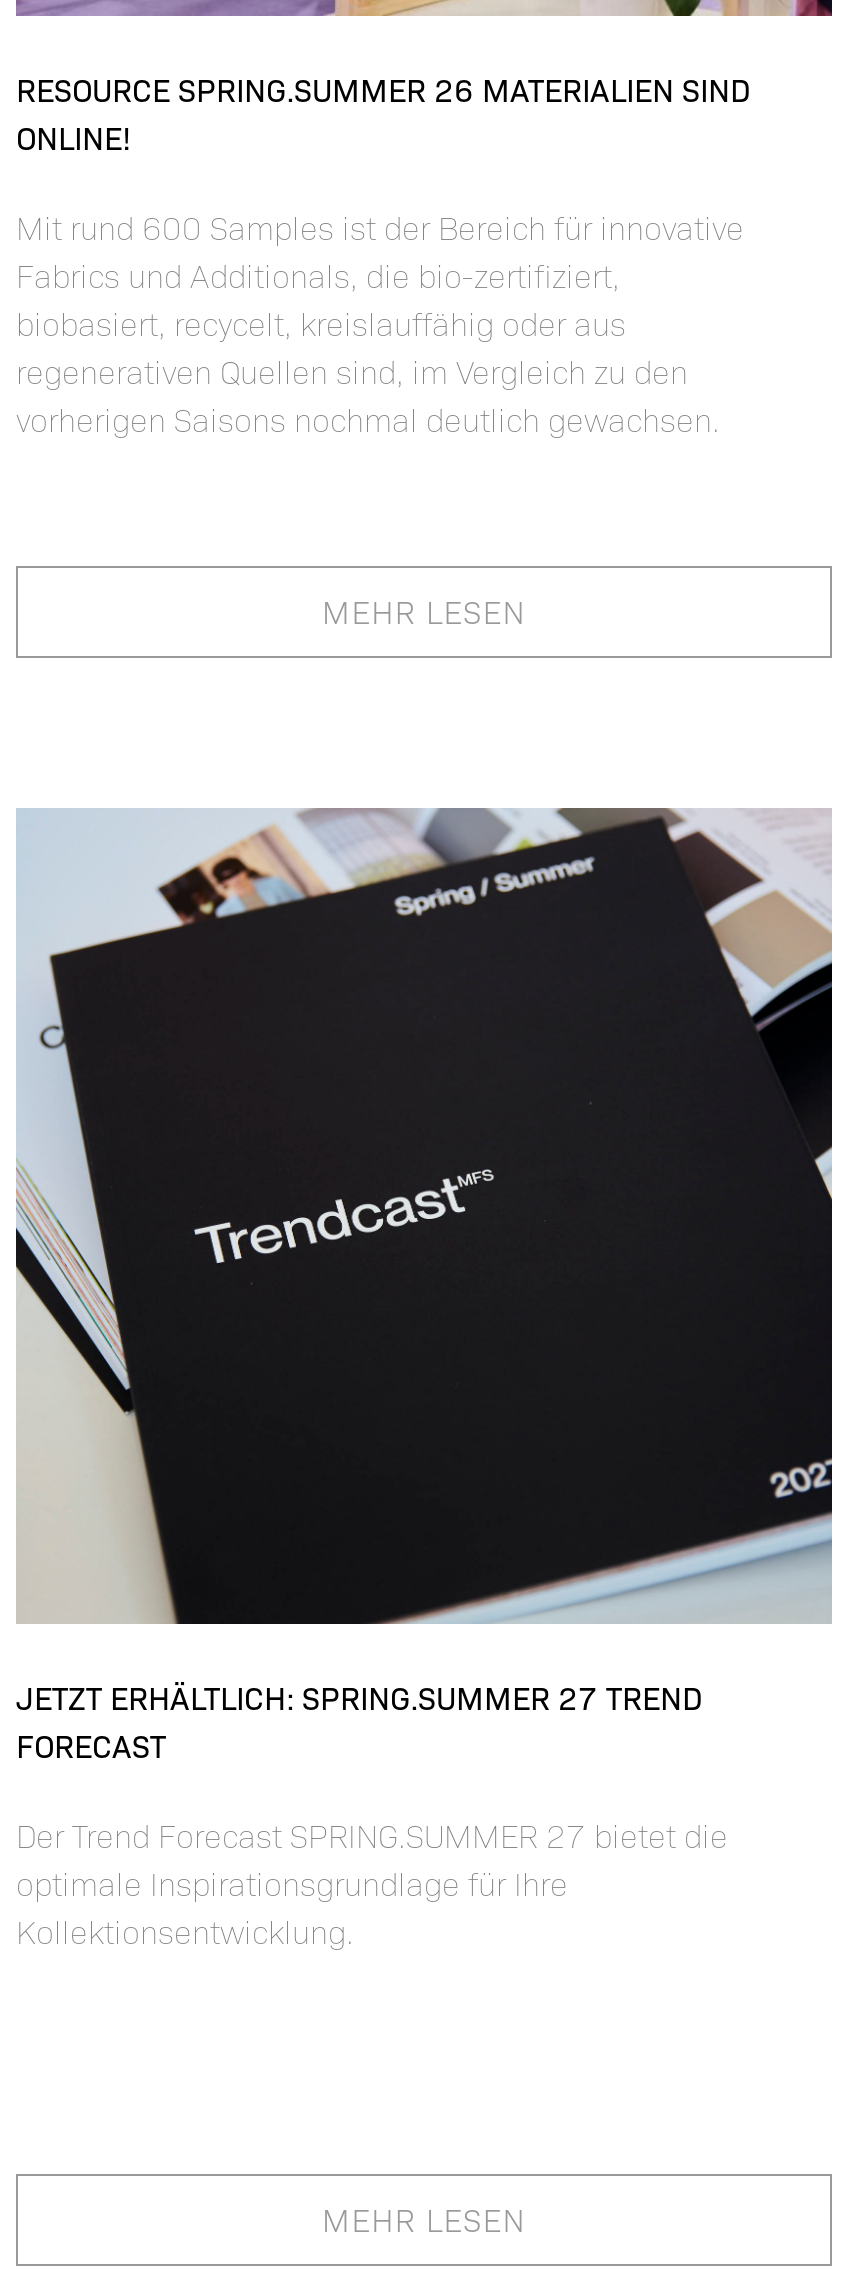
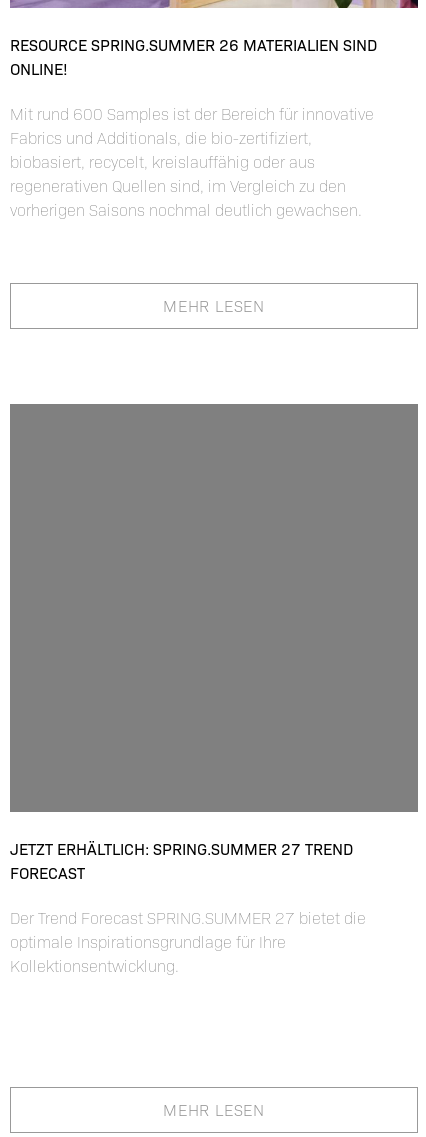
[16,810,832,1624] [image] -> none

